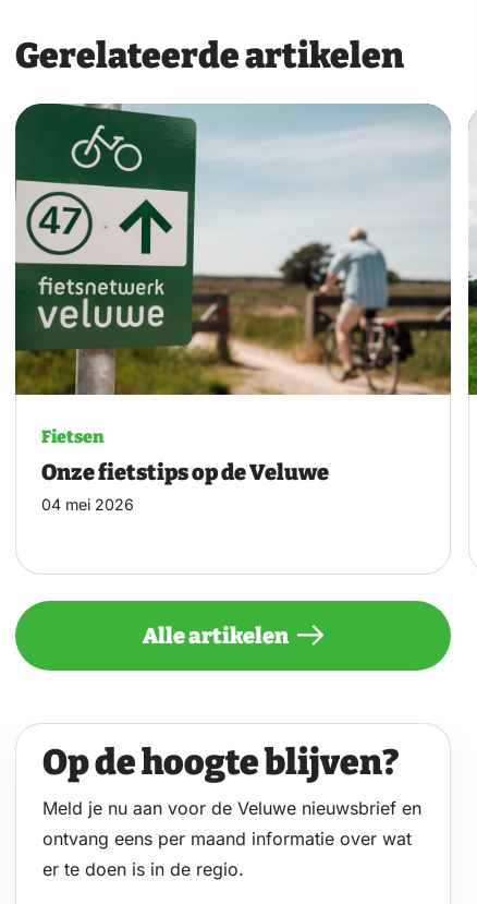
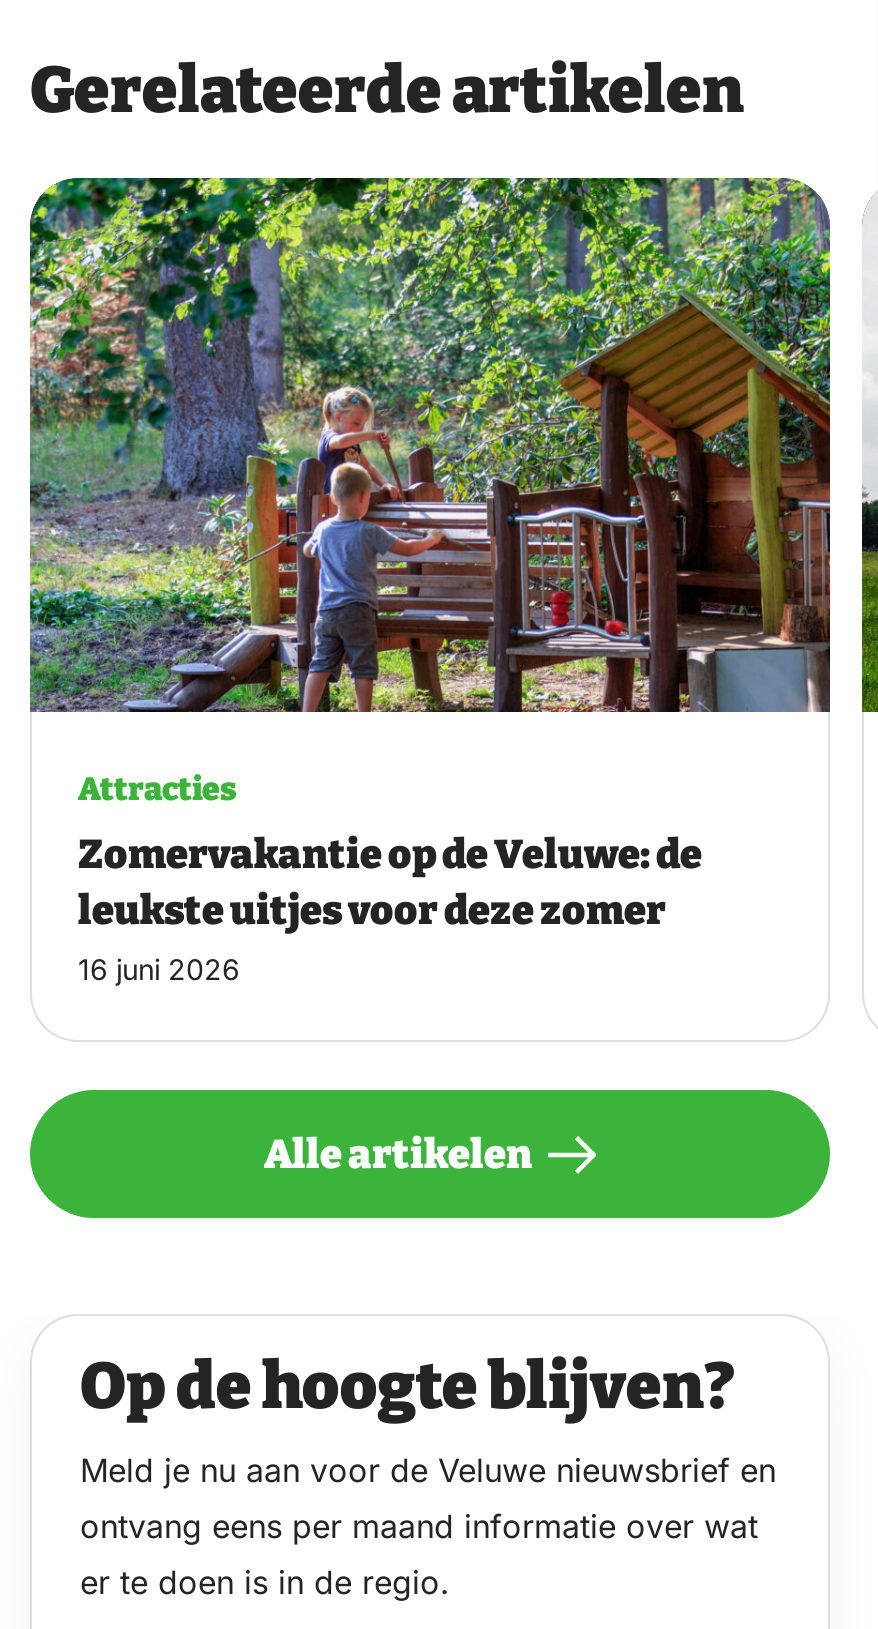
[14,103,452,447] [image] | Fietsen -> [28,176,832,808] [image] | Attracties
[41,459,329,514] Onze fietstips op de Veluwe | 04 mei 2026 -> [78,830,702,986] Zomervakantie op de Veluwe: de | leukste uitjes voor deze zomer | 16 juni 2026

